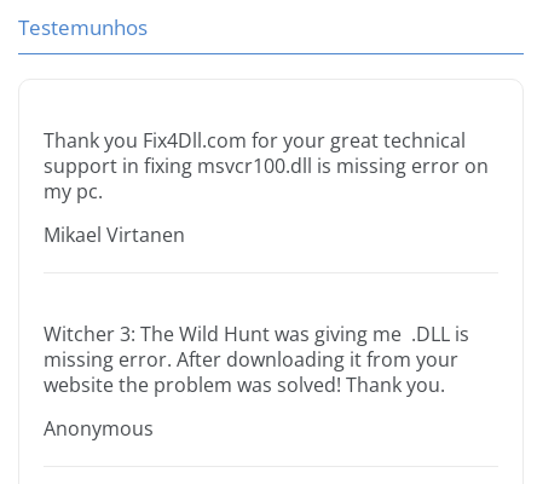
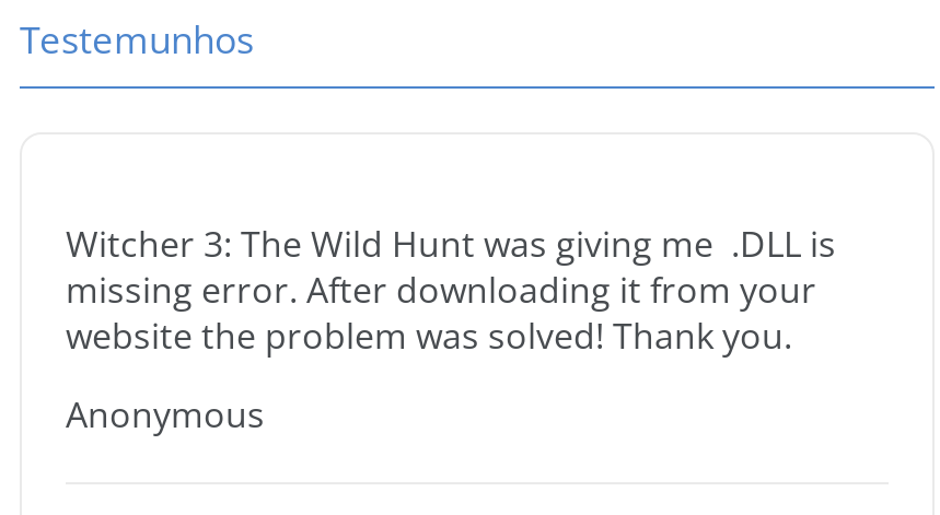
[44,127,489,248] Thank you Fix4Dll.com for your great technical | support in fixing msvcr100.dll is missing error on | my pc. | Mikael Virtanen -> none

